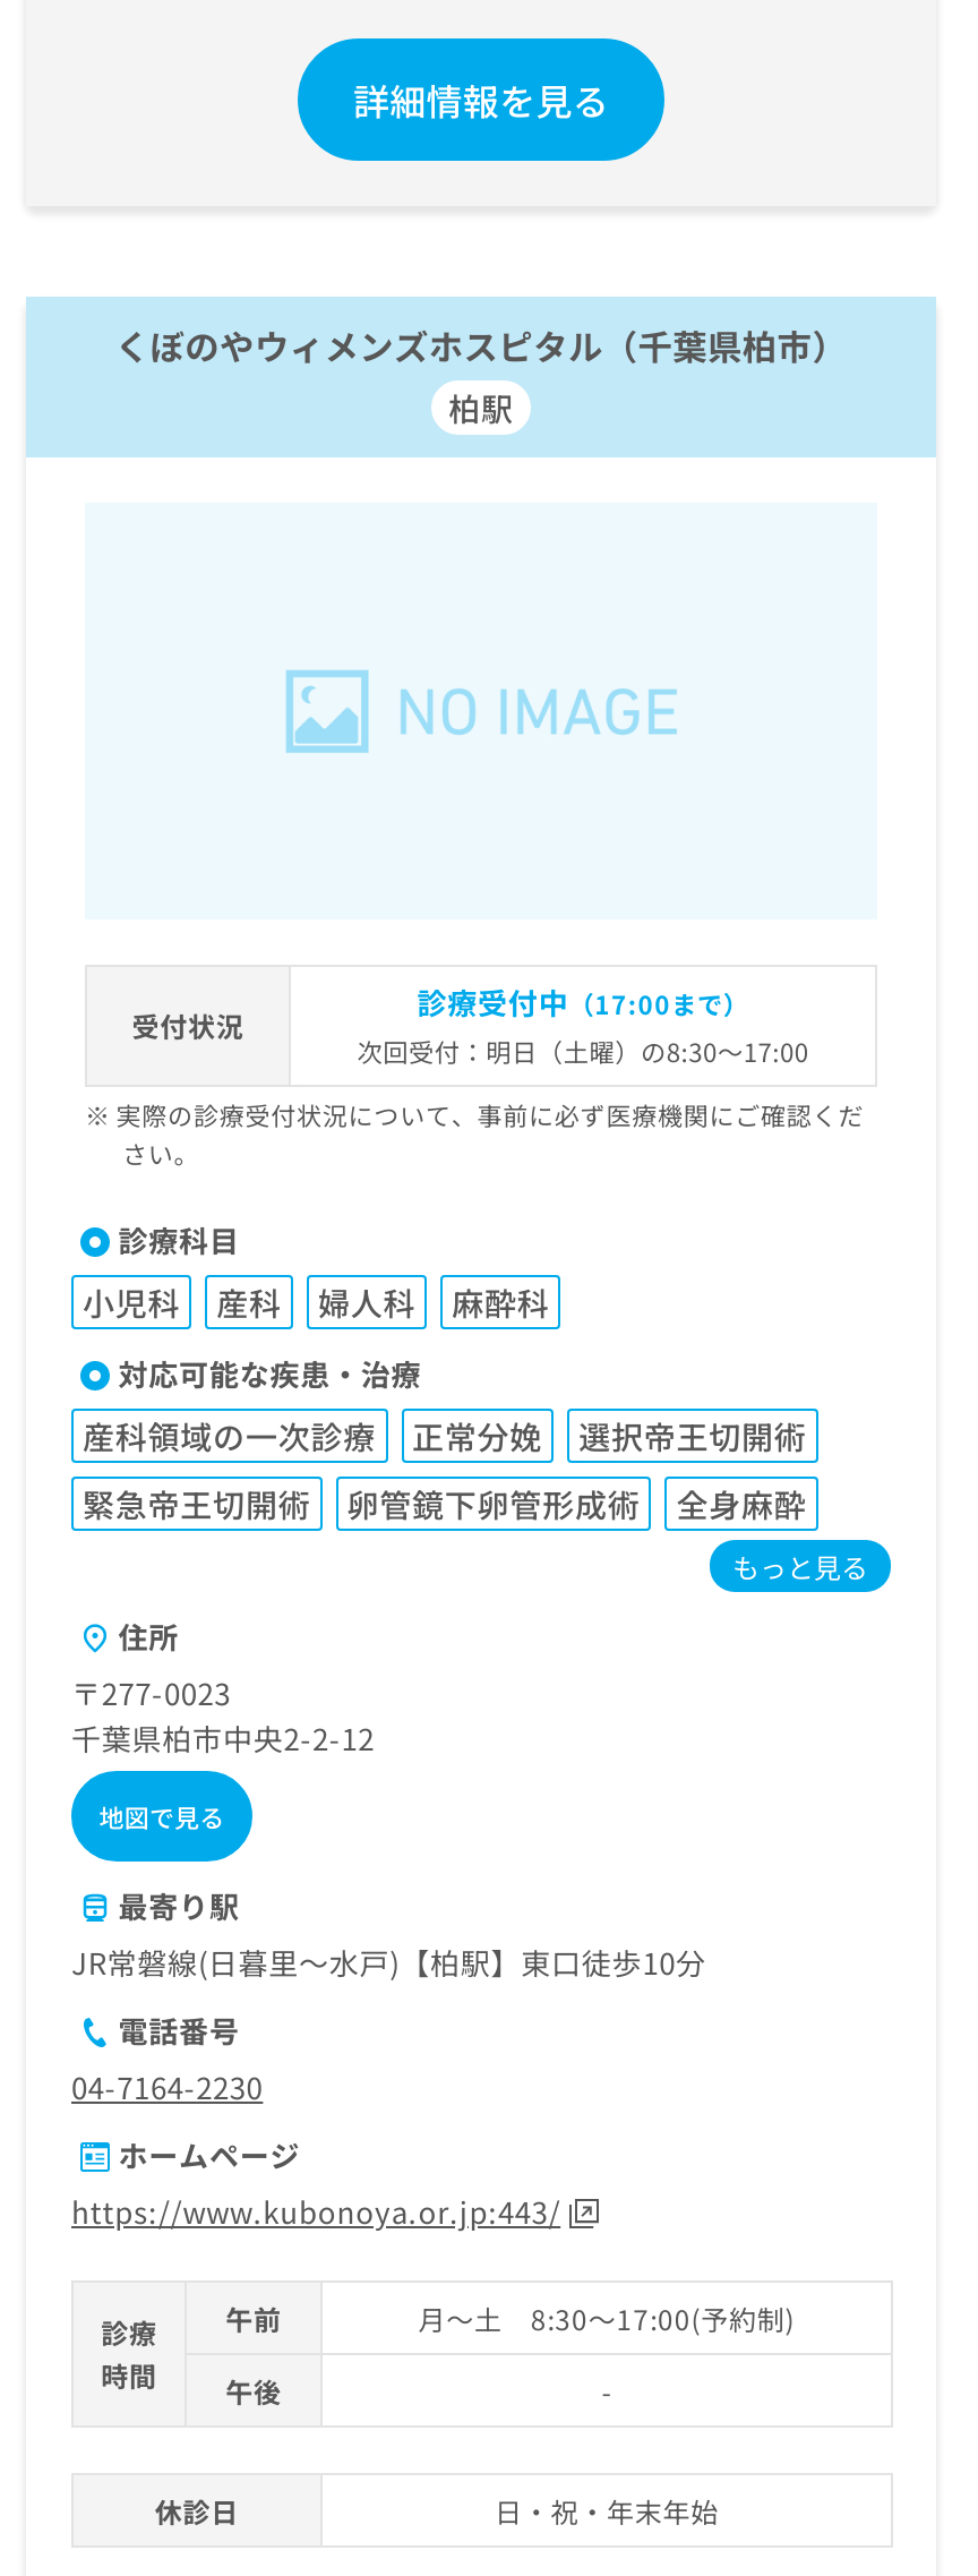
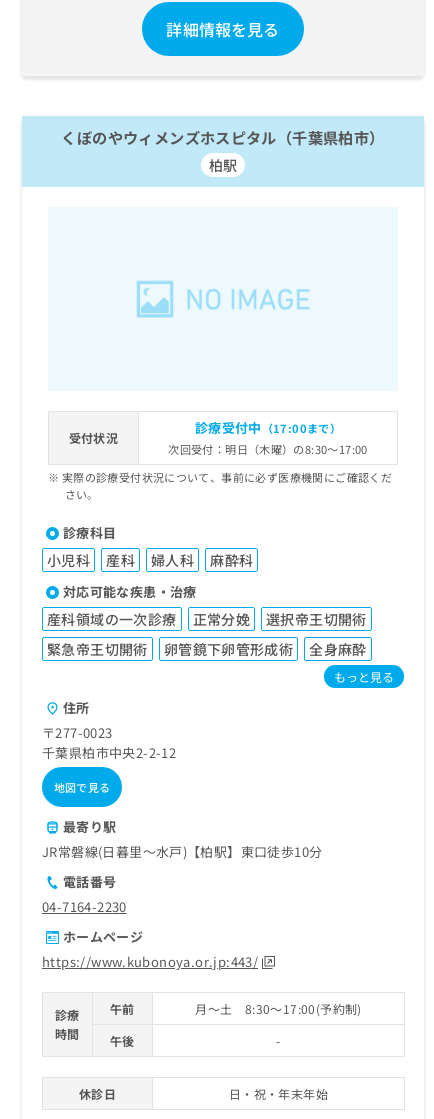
[357,1033,809,1069] 次回受付：明日（土曜）の8:30～17:00 -> [168,441,368,457] 次回受付：明日（木曜）の8:30～17:00

